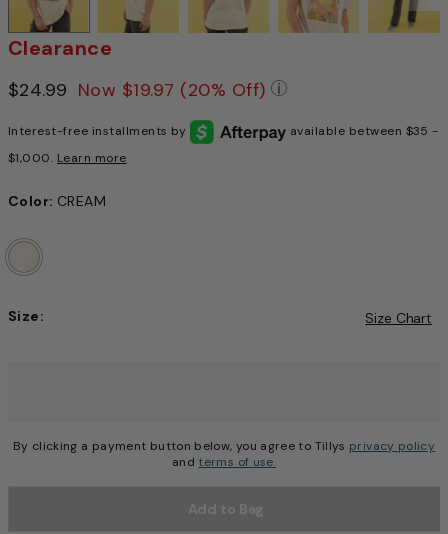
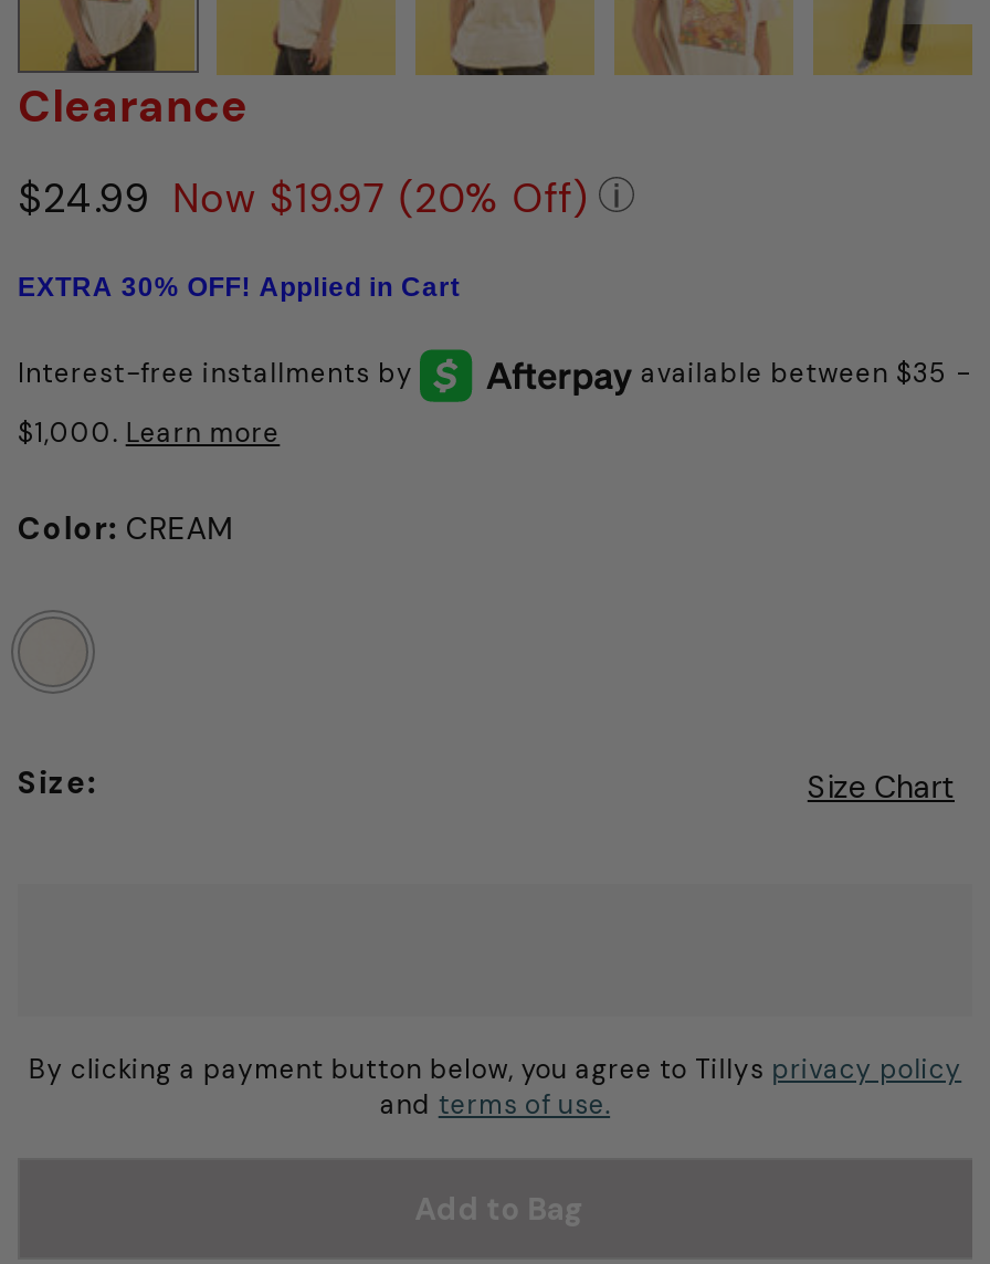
none -> [18,271,461,302] EXTRA 30% OFF! Applied in Cart

